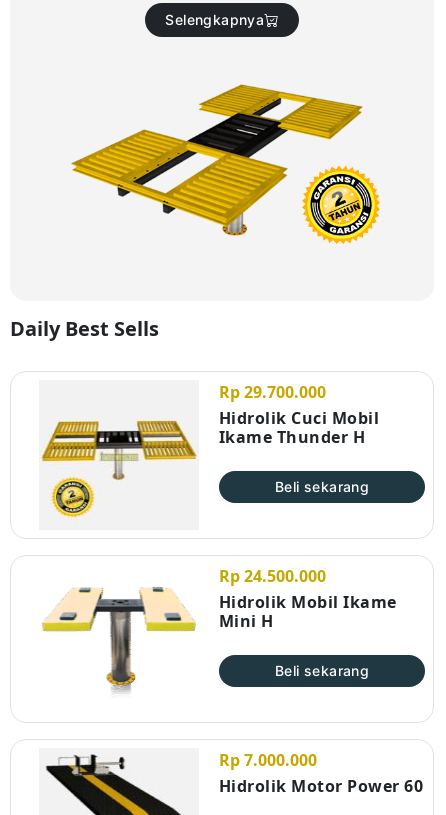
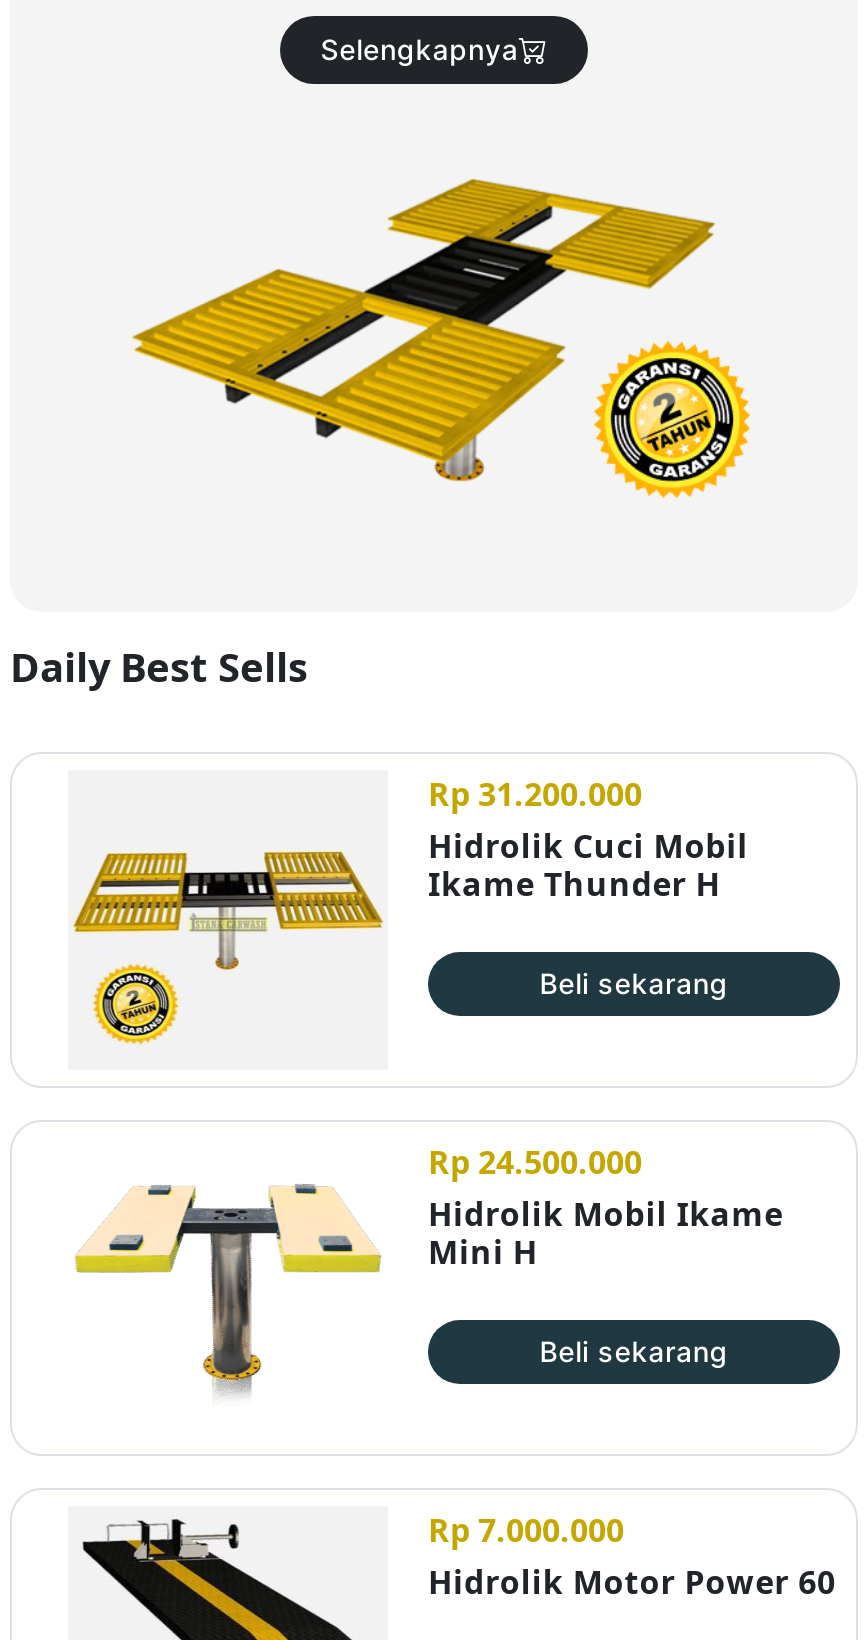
[219,381,326,403] Rp 29.700.000 -> [428,772,642,816] Rp 31.200.000

